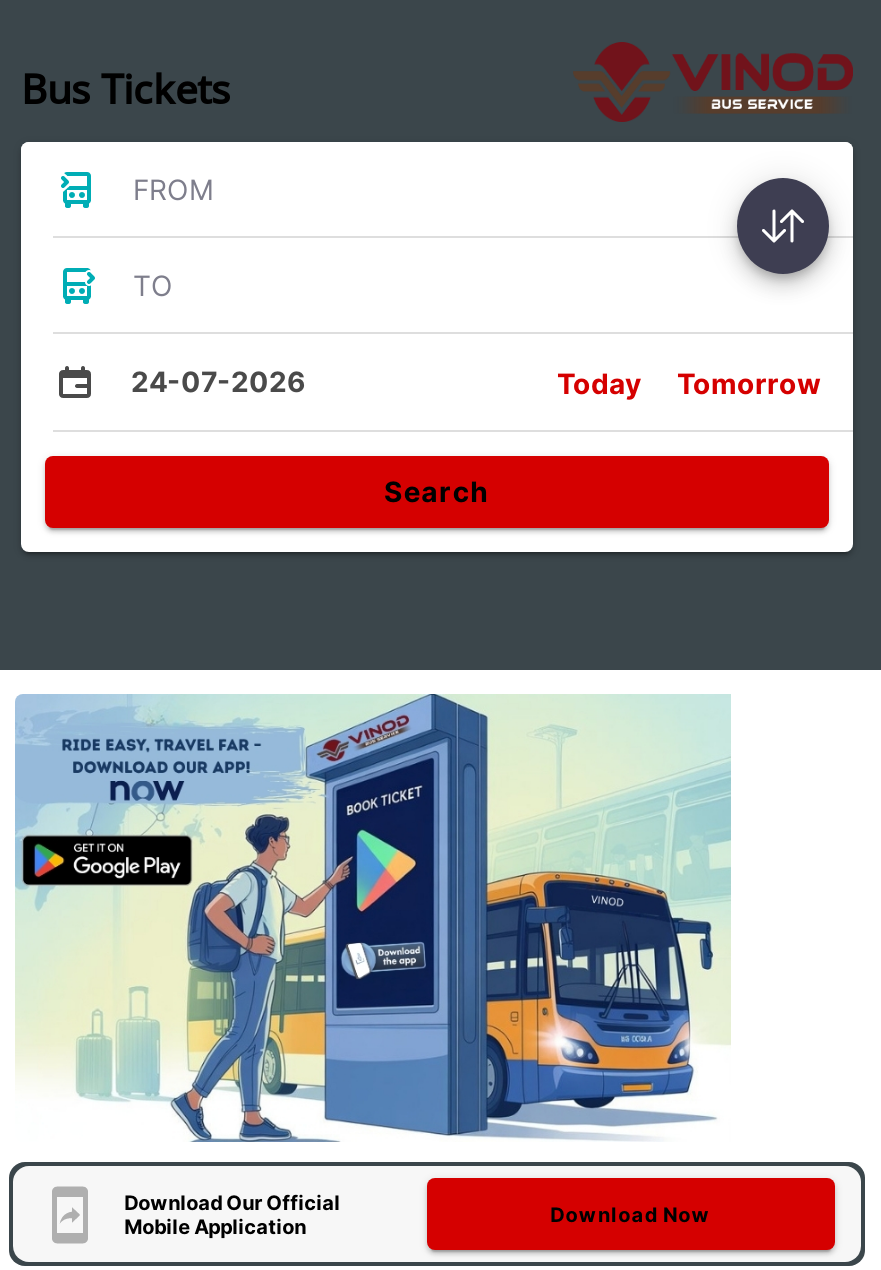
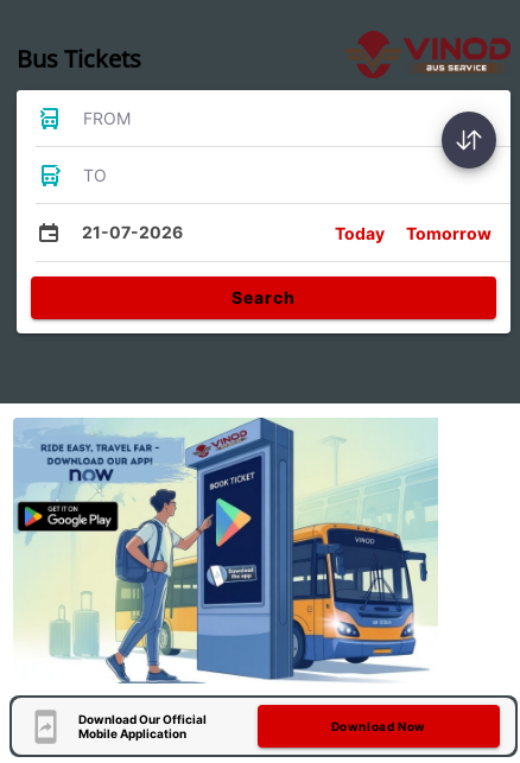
[131,364,305,398] 24-07-2026 -> [82,222,183,242] 21-07-2026

